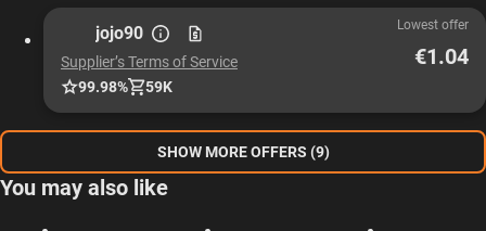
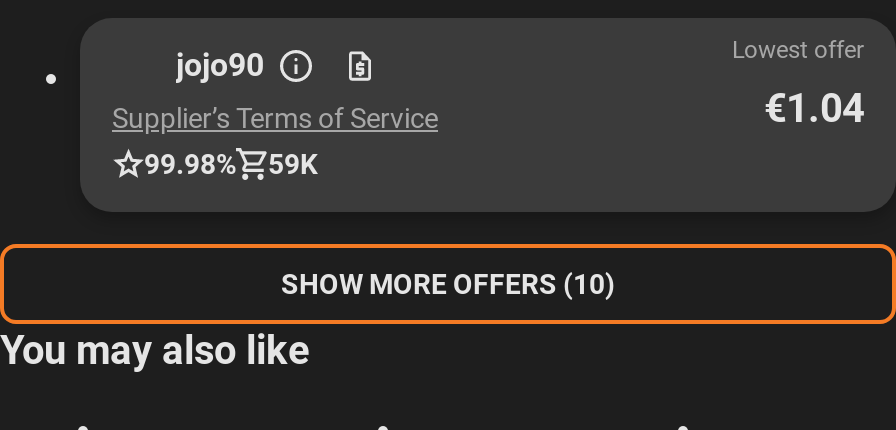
[157,143,329,161] SHOW MORE OFFERS (9) -> [281,268,615,300] SHOW MORE OFFERS (10)

